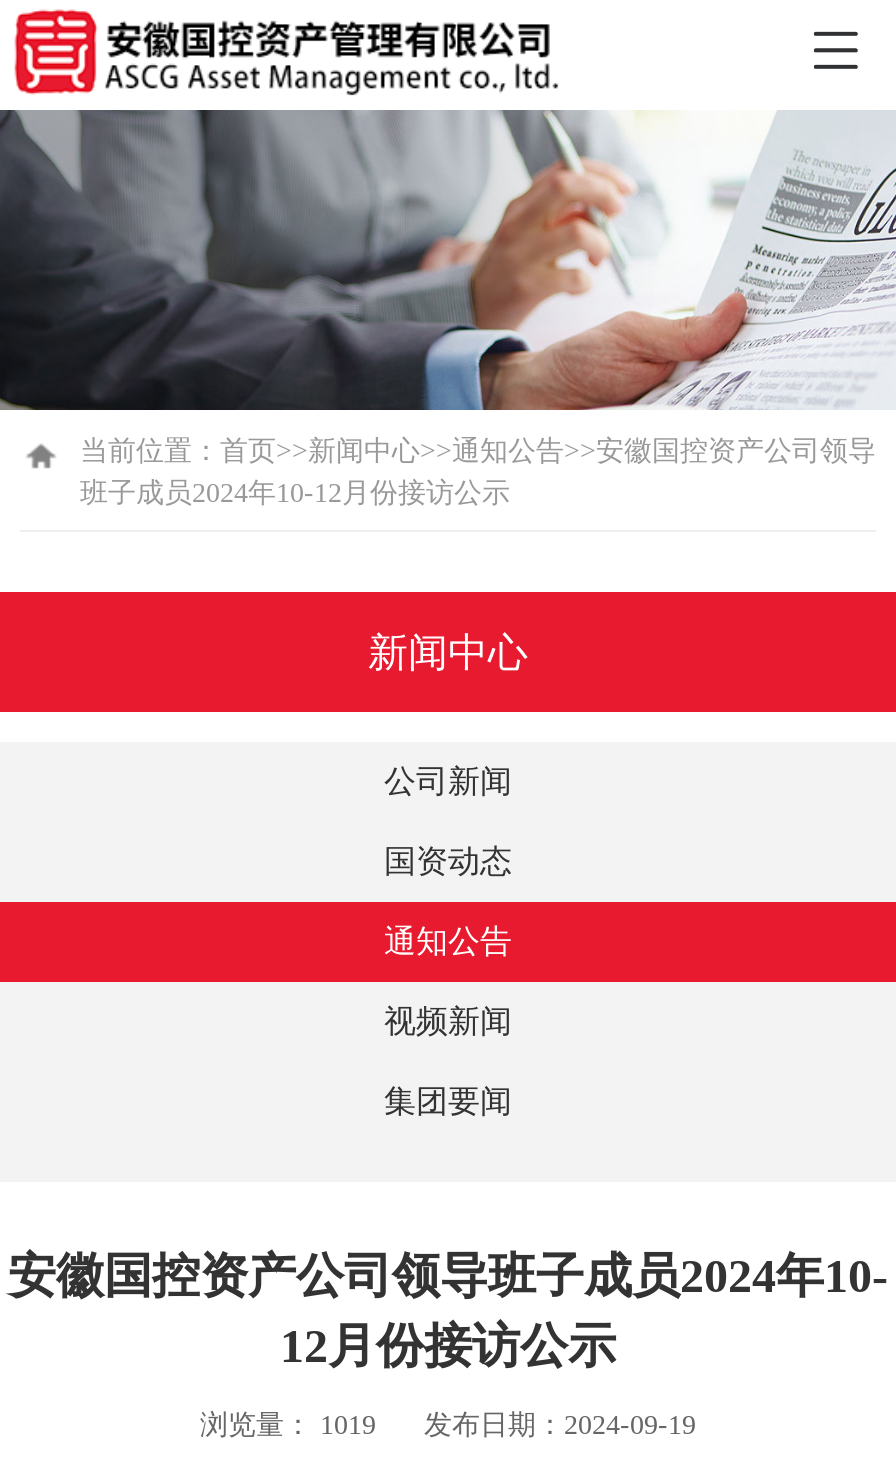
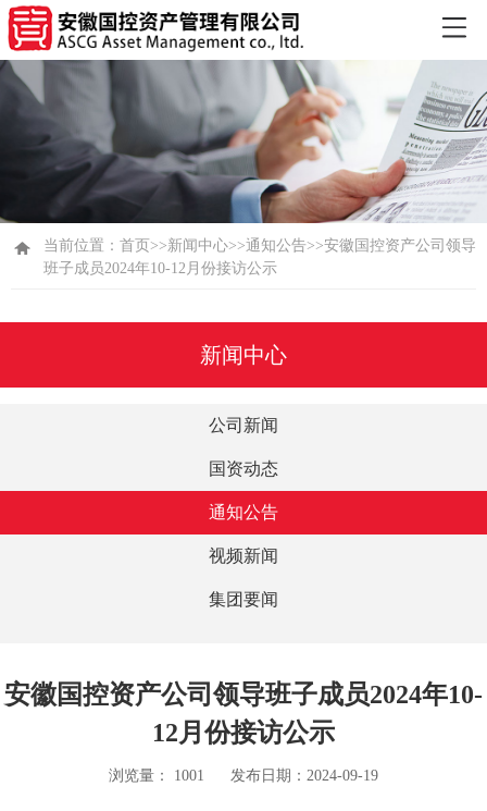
[200,1410,696,1440] 浏览量：1019 发布日期：2024-09-19 -> [109,767,378,784] 浏览量：1001 发布日期：2024-09-19

